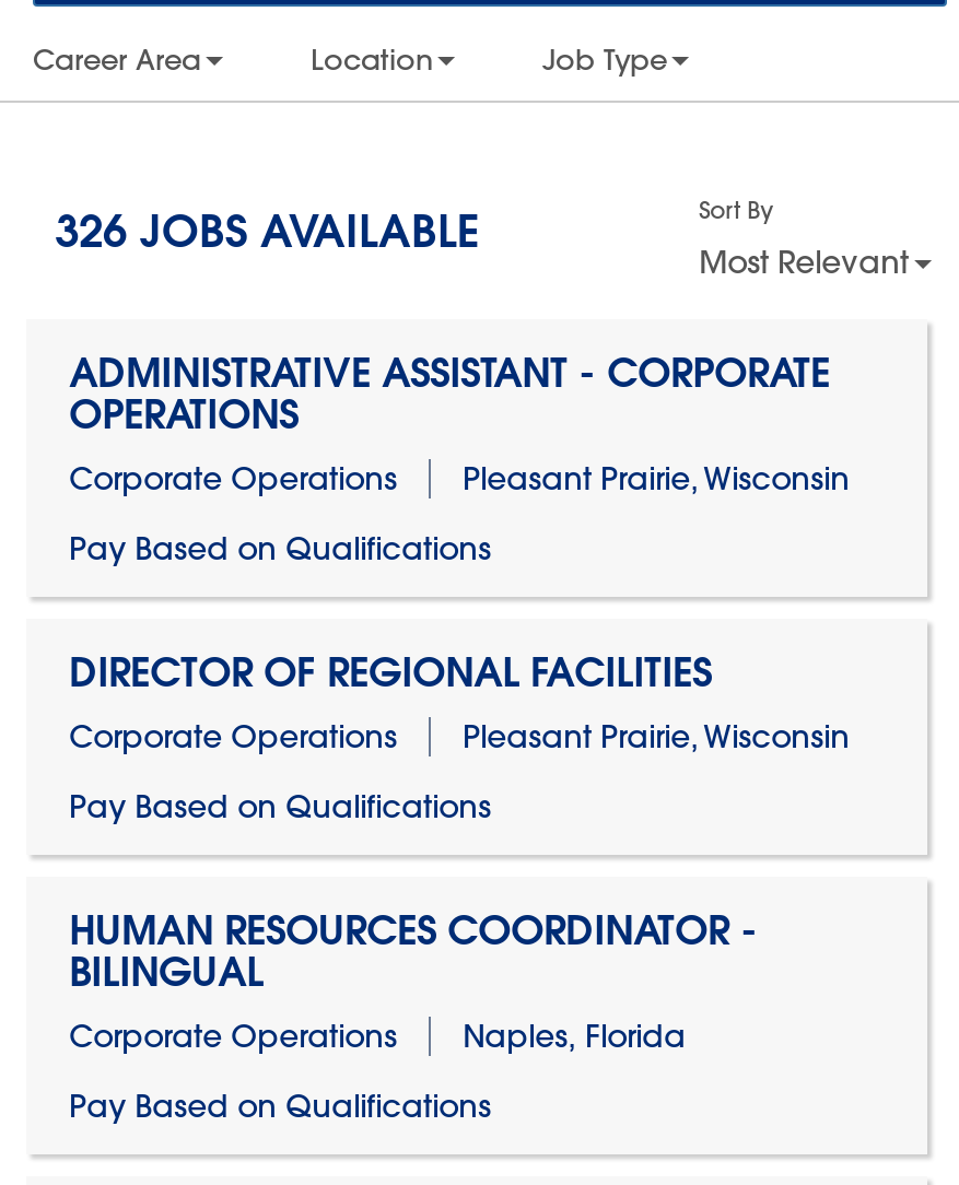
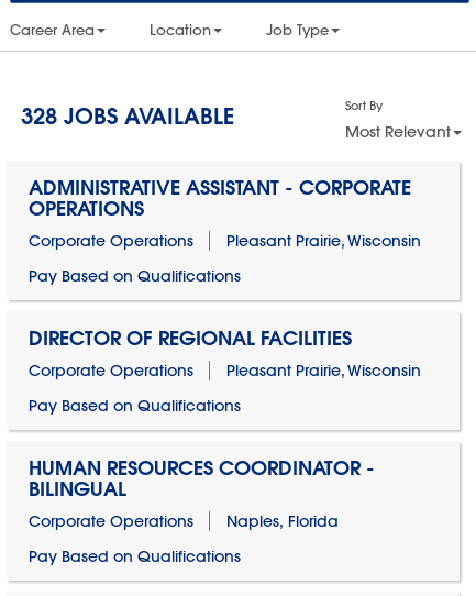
[55,201,479,258] 326 JOBS AVAILABLE -> [21,101,234,130] 328 JOBS AVAILABLE

